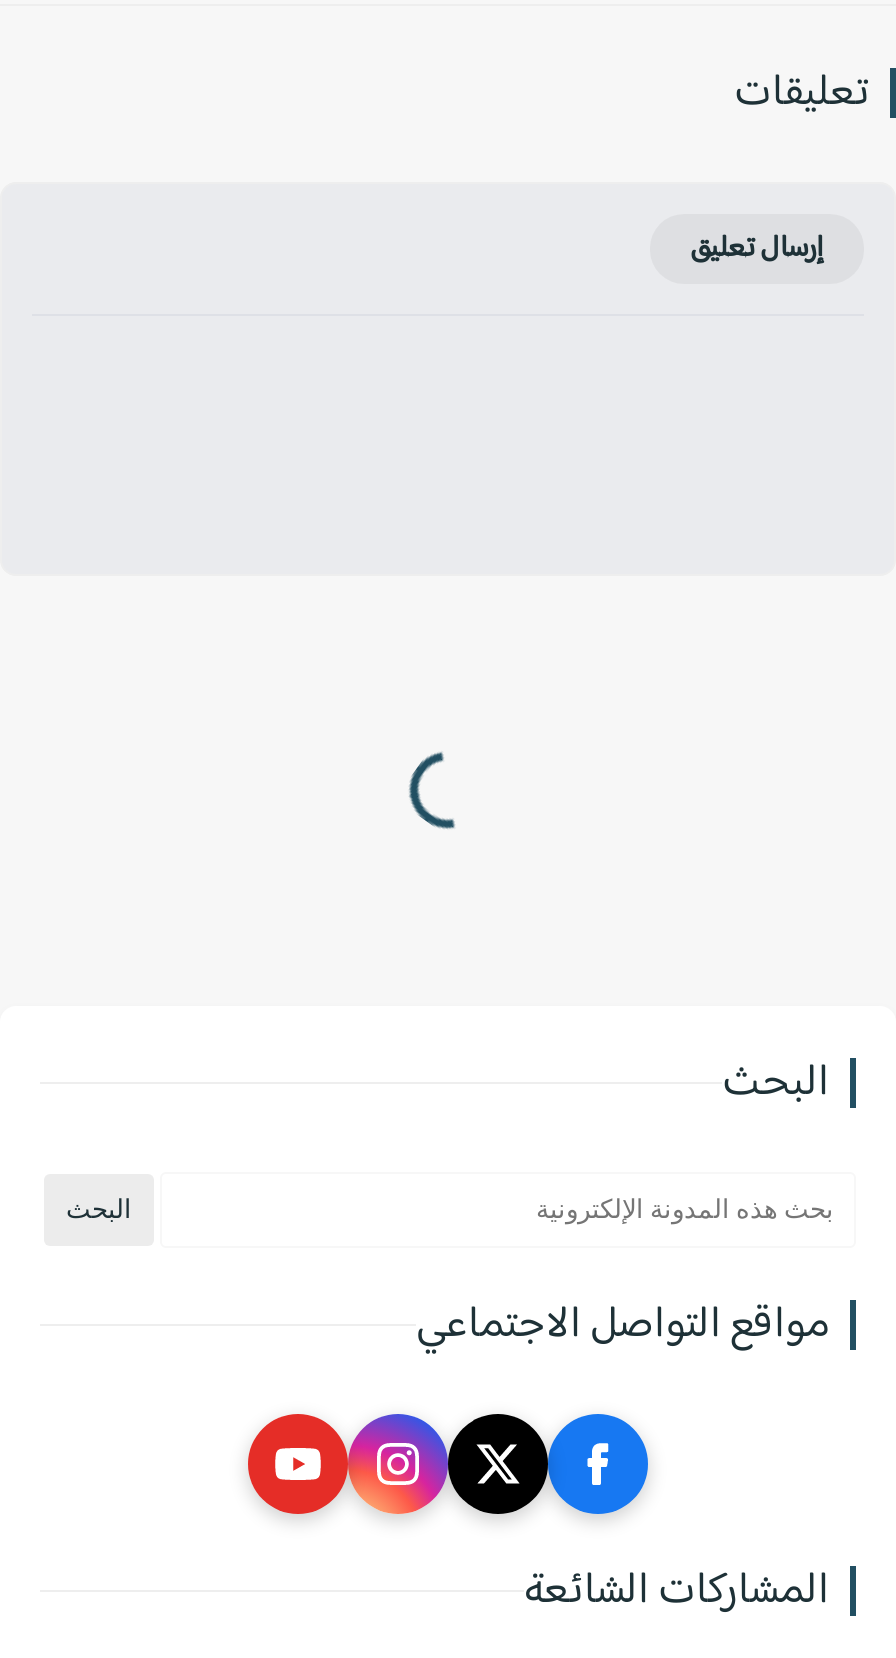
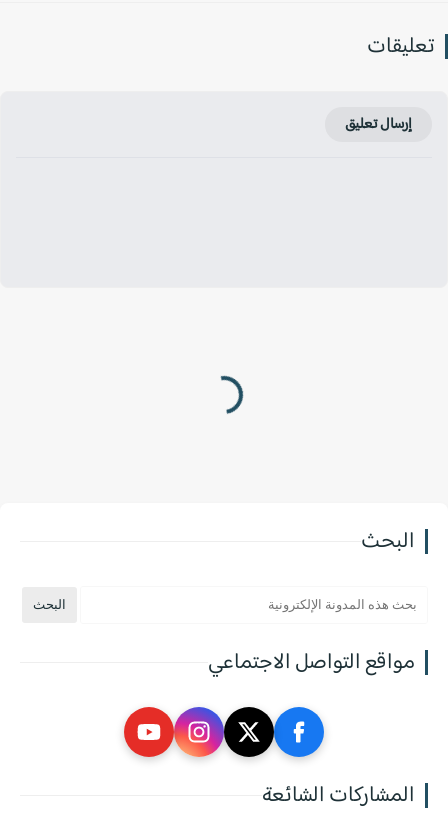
[408,752,486,830] [image] -> [205,375,244,414] [image]

